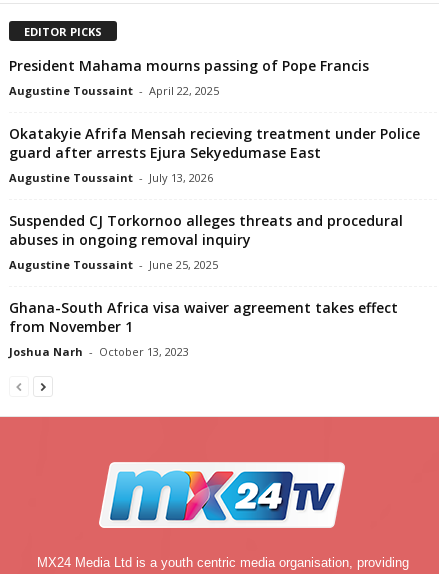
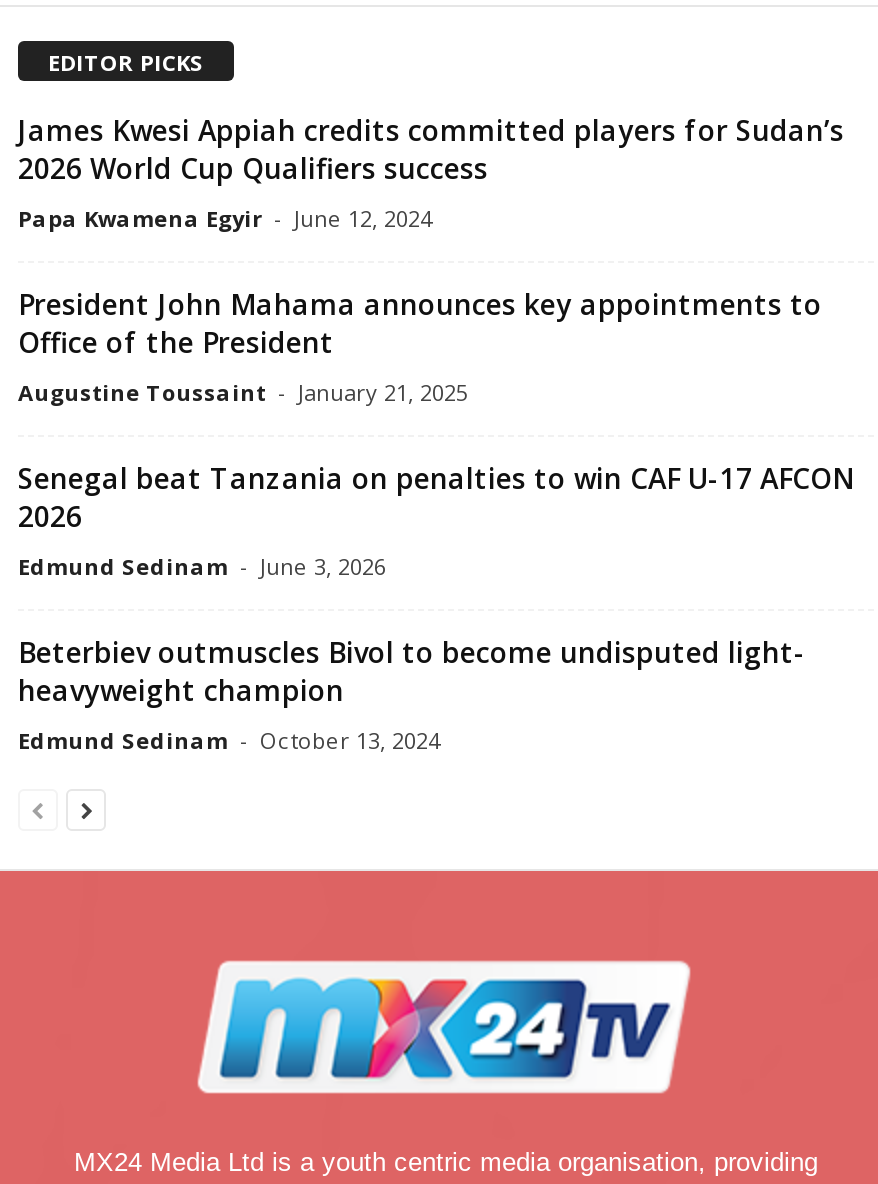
[9,56,369,98] President Mahama mourns passing of Pope Francis | Augustine Toussaint - April 22, 2025 -> [18,111,844,233] James Kwesi Appiah credits committed players for Sudan’s | 2026 World Cup Qualifiers success | Papa Kwamena Egyir - June 12, 2024
[9,124,420,185] Okatakyie Afrifa Mensah recieving treatment under Police | guard after arrests Ejura Sekyedumase East | Augustine Toussaint - July 13, 2026 -> [18,285,822,407] President John Mahama announces key appointments to | Office of the President | Augustine Toussaint - January 21, 2025
[9,211,403,272] Suspended CJ Torkornoo alleges threats and procedural | abuses in ongoing removal inquiry | Augustine Toussaint - June 25, 2025 -> [18,459,854,581] Senegal beat Tanzania on penalties to win CAF U-17 AFCON | 2026 | Edmund Sedinam - June 3, 2026
[9,298,398,359] Ghana-South Africa visa waiver agreement takes effect | from November 1 | Joshua Narh - October 13, 2023 -> [18,633,806,755] Beterbiev outmuscles Bivol to become undisputed light- | heavyweight champion | Edmund Sedinam - October 13, 2024

